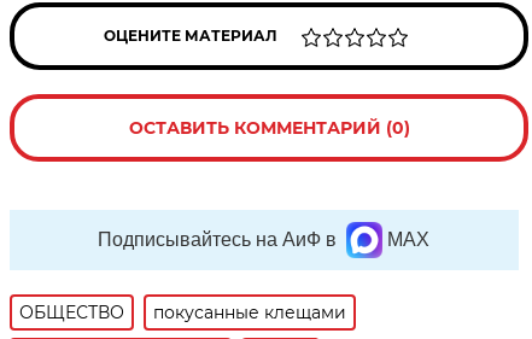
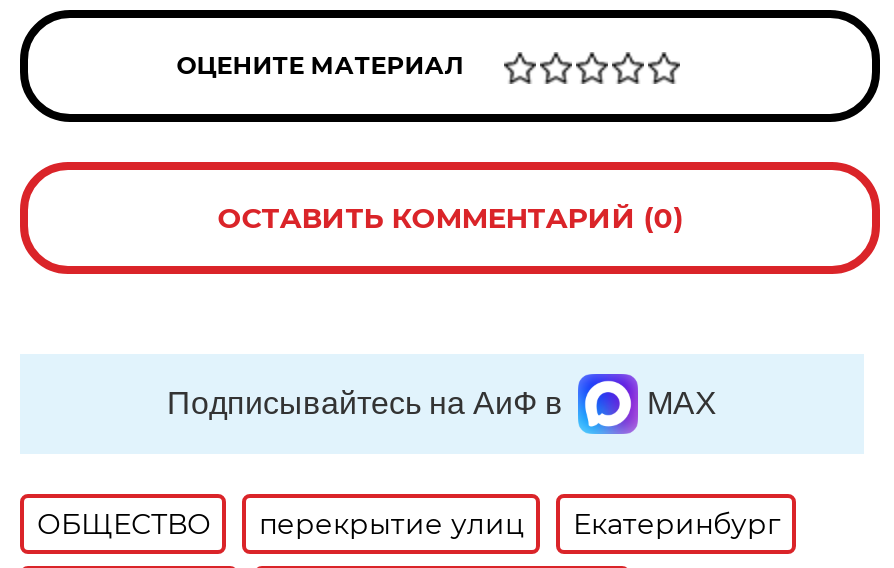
[154,302,347,323] покусанные клещами -> [259,506,781,542] перекрытие улиц | Екатеринбург

